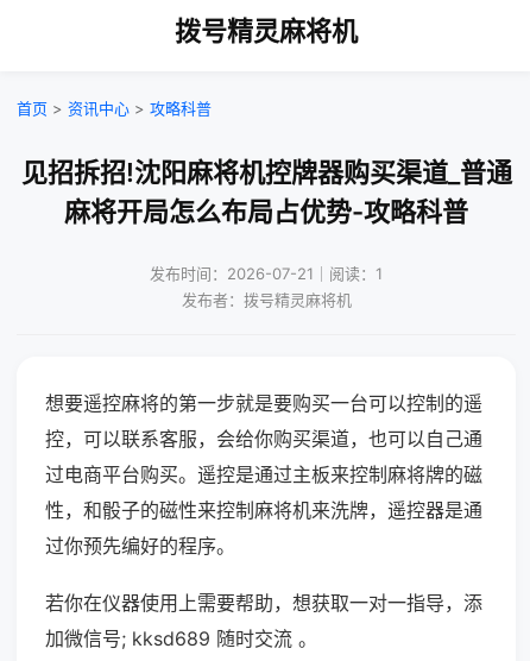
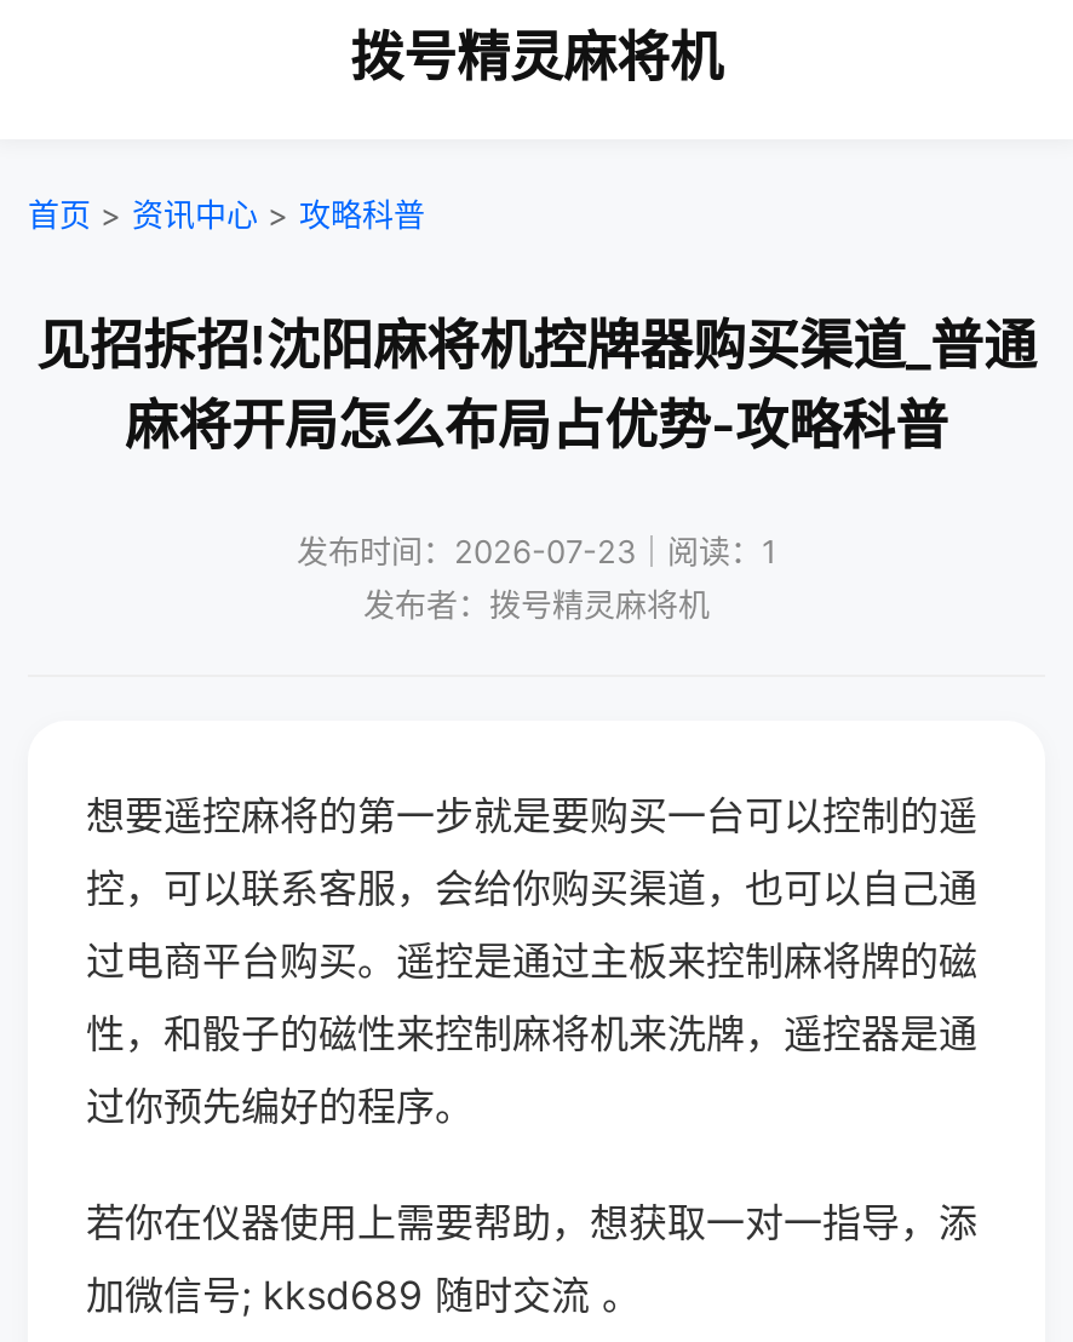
[150,264,383,283] 发布时间：2026-07-21｜阅读：1 -> [297,532,776,570] 发布时间：2026-07-23｜阅读：1

